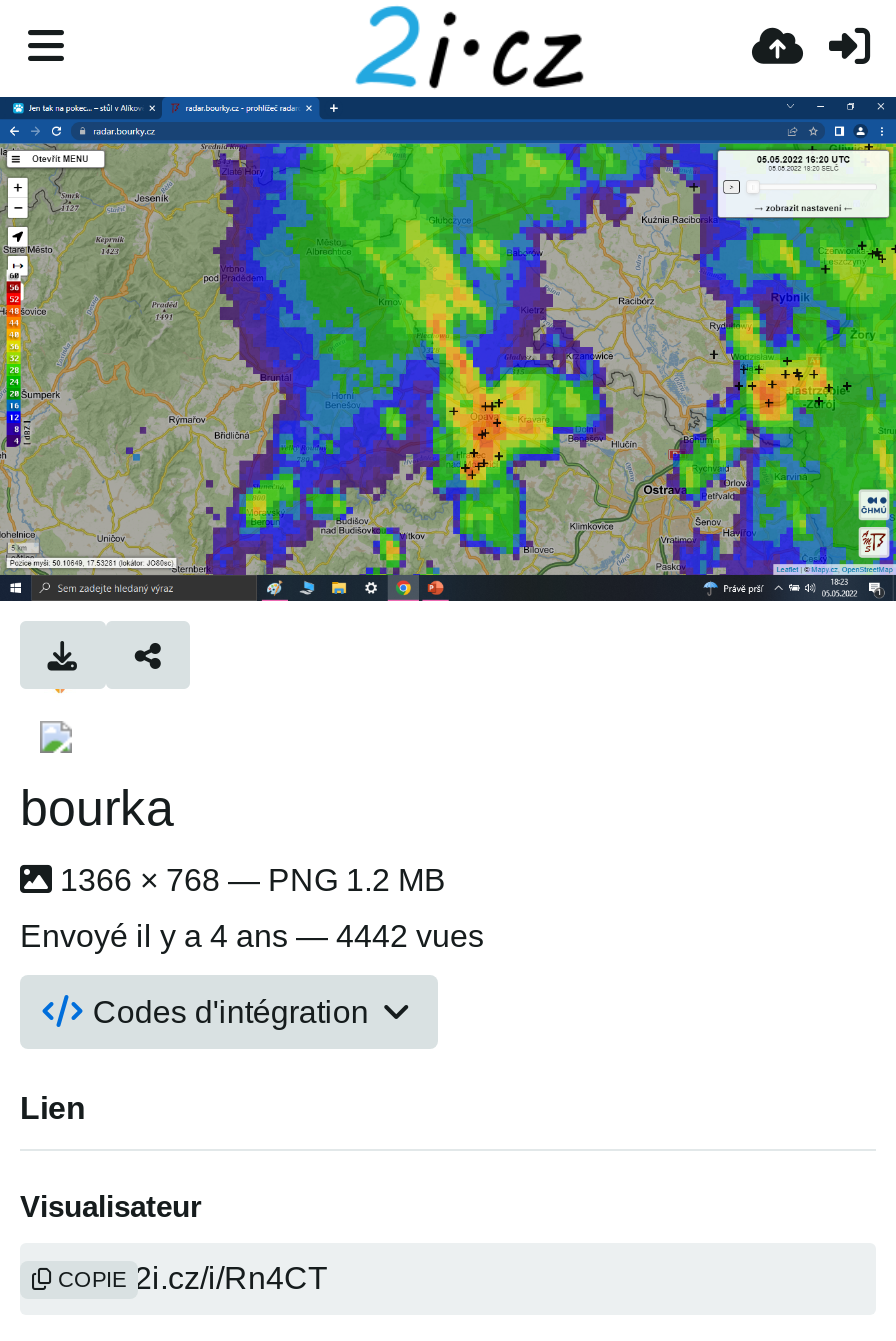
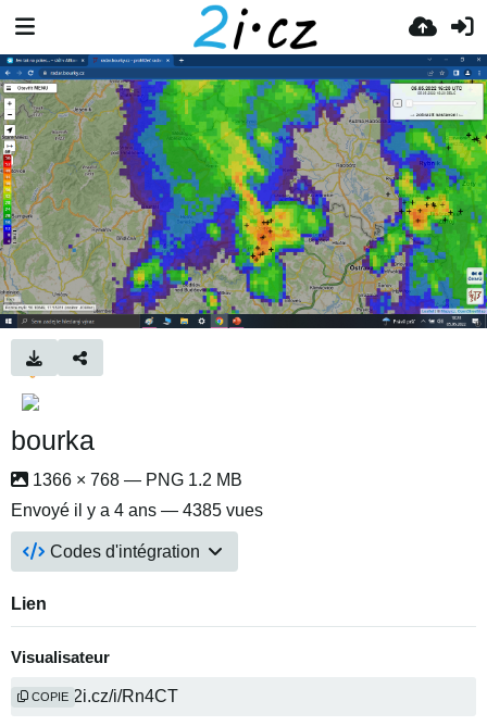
[20,919,484,953] Envoyé il y a 4 ans — 4442 vues -> [11,501,263,519] Envoyé il y a 4 ans — 4385 vues

